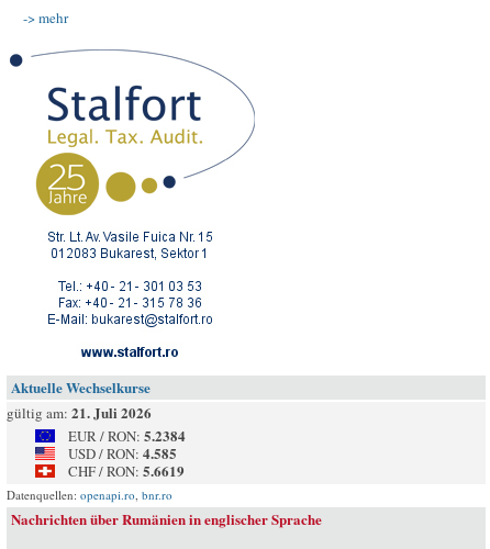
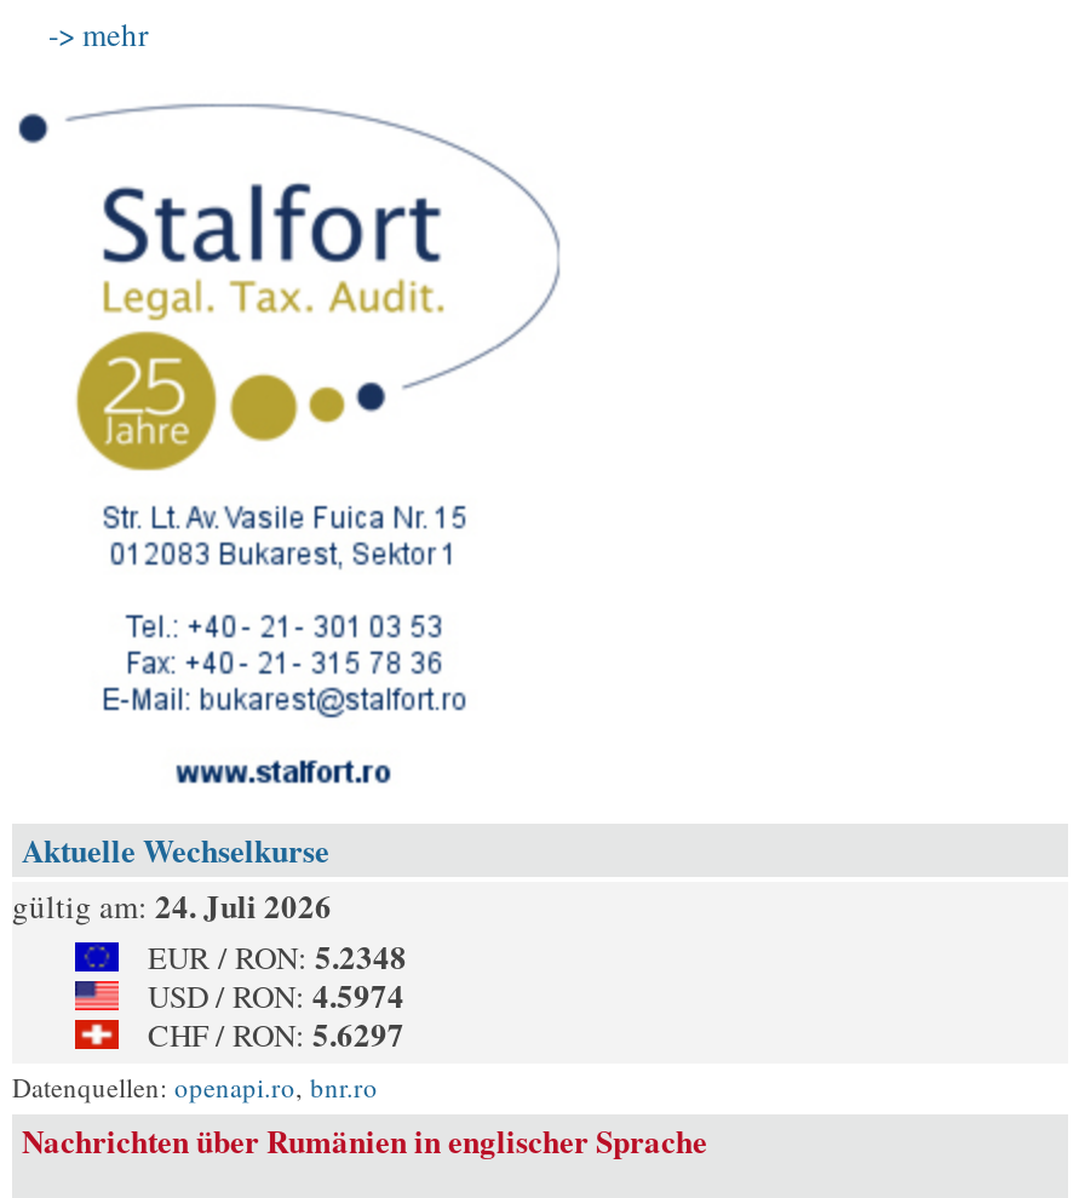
[7,402,152,423] gültig am: 21. Juli 2026 -> [12,882,332,928] gültig am: 24. Juli 2026
[68,425,186,446] EUR / RON: 5.2384 -> [148,933,407,979] EUR / RON: 5.2348
[68,442,177,463] USD / RON: 4.585 -> [148,971,404,1018] USD / RON: 4.5974
[68,460,185,481] CHF / RON: 5.6619 -> [148,1010,404,1056] CHF / RON: 5.6297

